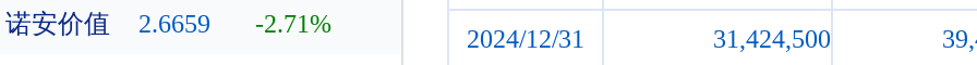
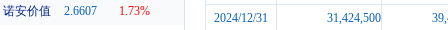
[138,9,210,39] 2.6659 -> [63,4,96,18] 2.6607
[255,9,331,39] -2.71% -> [119,4,150,18] 1.73%

